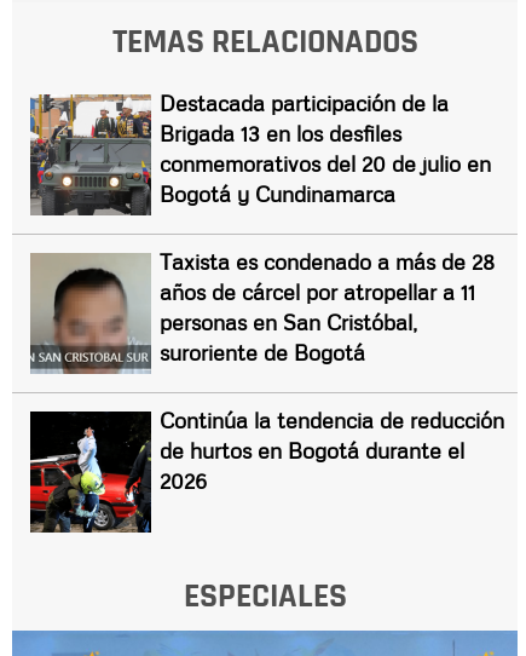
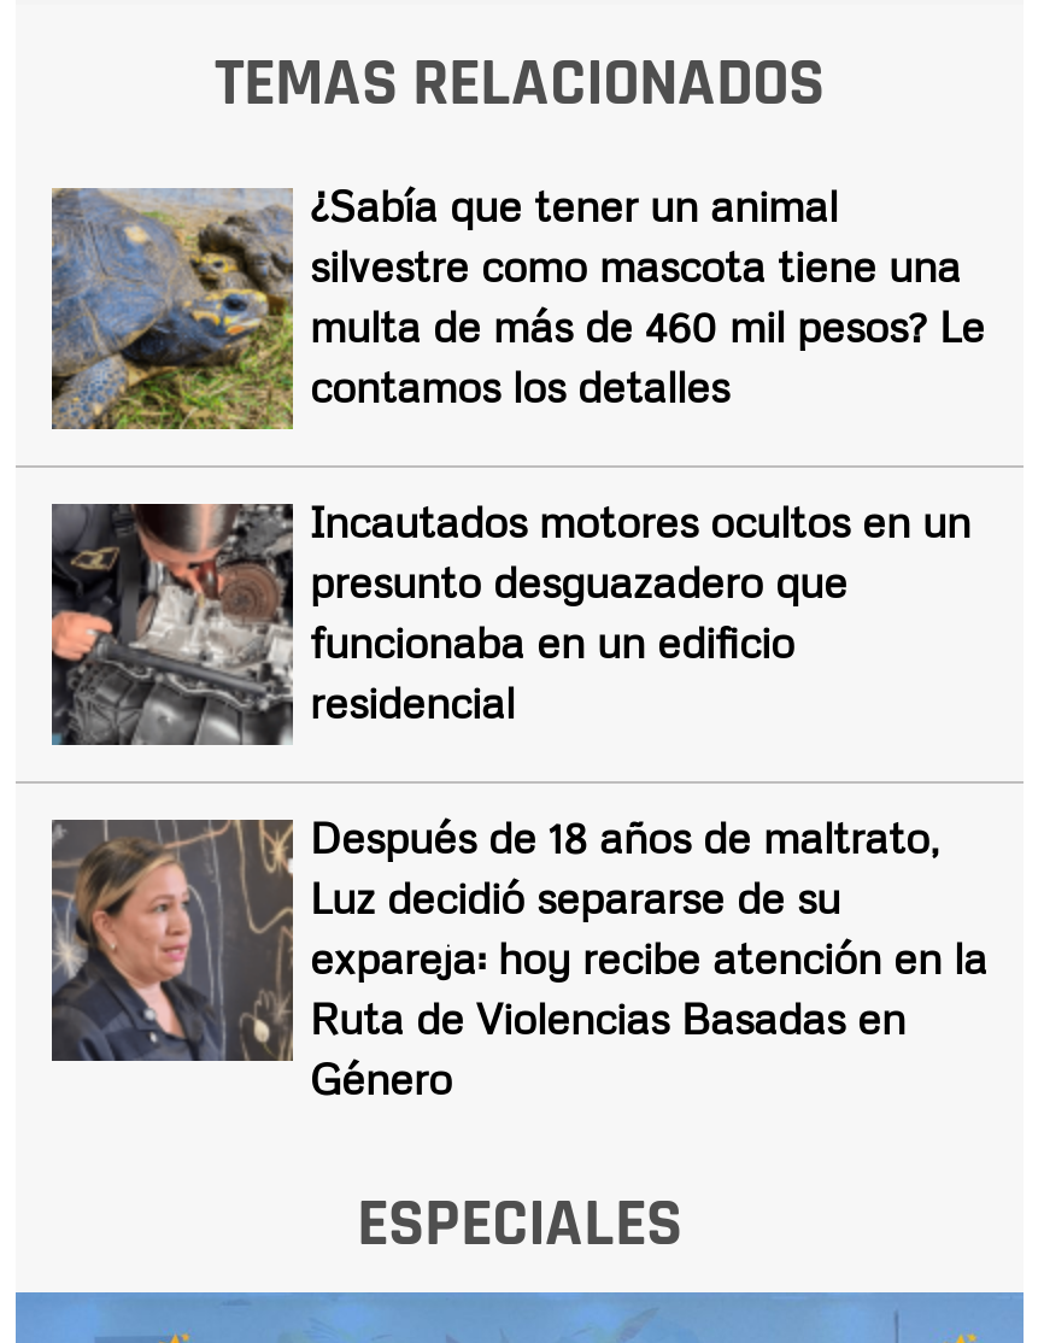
[30,89,491,217] [image] | Destacada participación de la | Brigada 13 en los desfiles | conmemorativos del 20 de julio en | Bogotá y Cundinamarca -> [52,178,985,432] [image] | ¿Sabía que tener un animal | silvestre como mascota tiene una | multa de más de 460 mil pesos? Le | contamos los detalles
[30,248,495,374] [image] | Taxista es condenado a más de 28 | años de cárcel por atropellar a 11 | personas en San Cristóbal, | suroriente de Bogotá -> [52,494,970,747] [image] | Incautados motores ocultos en un | presunto desguazadero que | funcionaba en un edificio | residencial
[29,406,504,534] [image] | Continúa la tendencia de reducción | de hurtos en Bogotá durante el | 2026 -> [49,810,987,1104] [image] | Después de 18 años de maltrato, | Luz decidió separarse de su | expareja: hoy recibe atención en la | Ruta de Violencias Basadas en | Género

